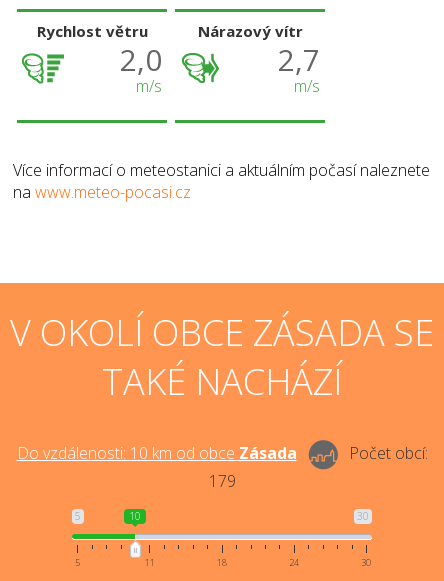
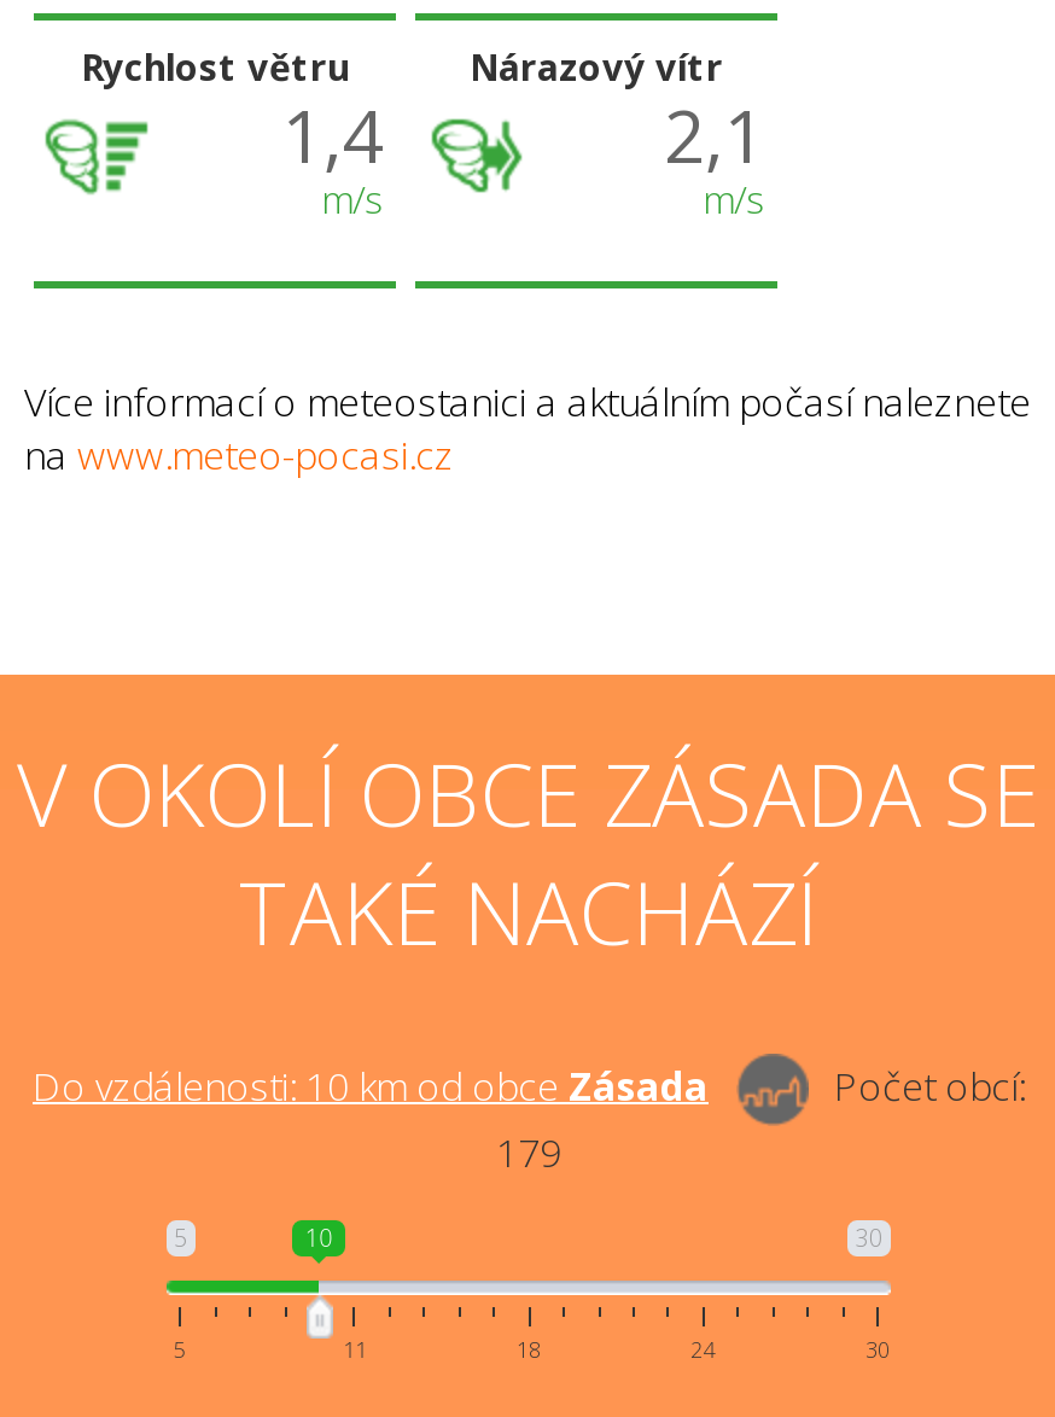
[120,39,162,80] 2,0 -> [282,87,384,186] 1,4
[278,39,320,80] 2,7 -> [664,87,765,186] 2,1

